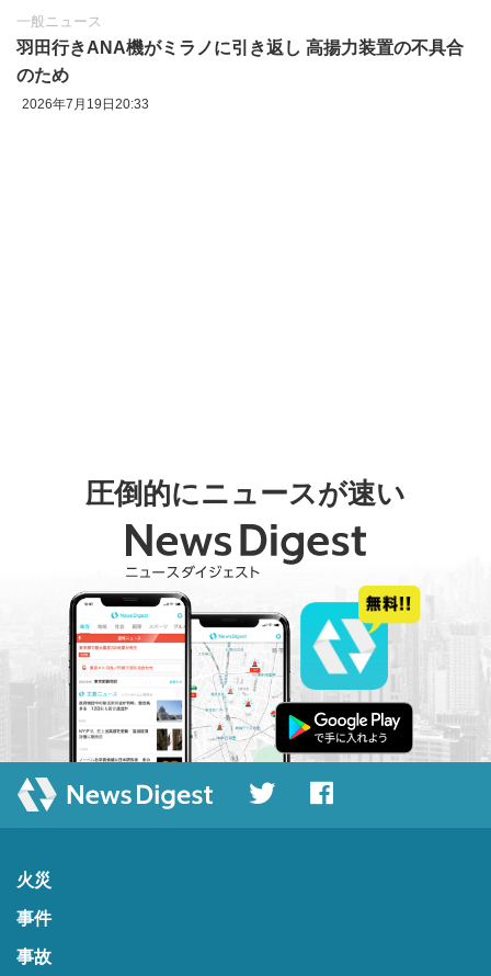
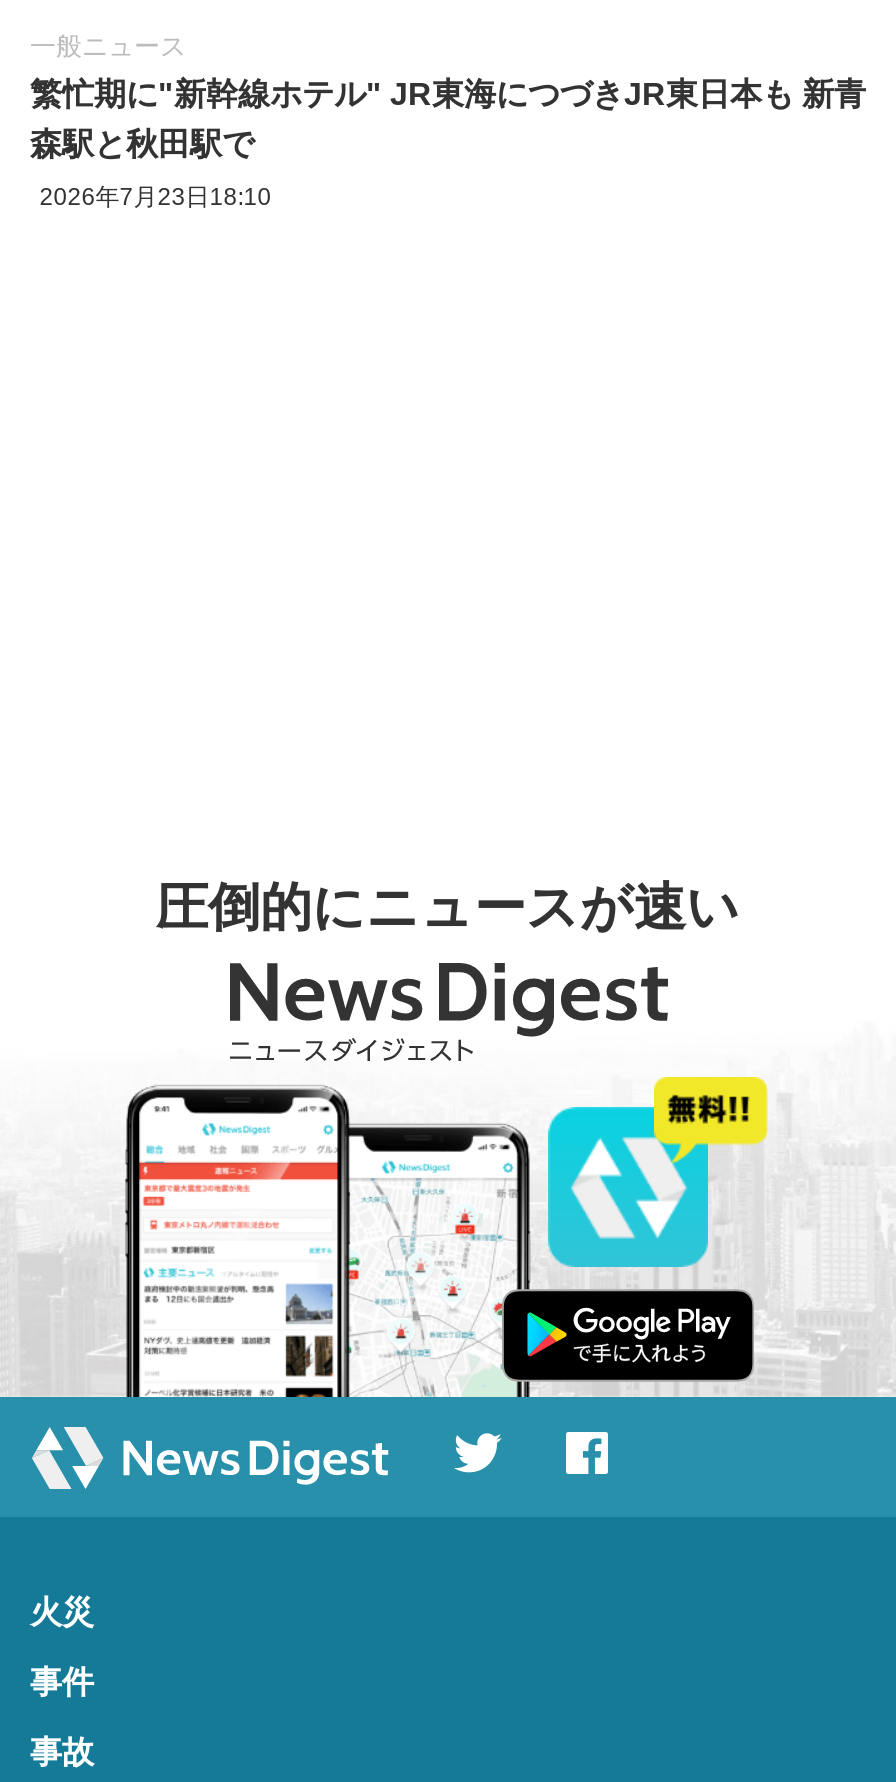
[16,38,464,57] 羽田行きANA機がミラノに引き返し 高揚力装置の不具合 -> [30,77,866,111] 繁忙期に"新幹線ホテル" JR東海につづきJR東日本も 新青
[16,66,69,85] のため -> [30,127,254,161] 森駅と秋田駅で
[22,96,149,112] 2026年7月19日20:33 -> [40,183,272,211] 2026年7月23日18:10

